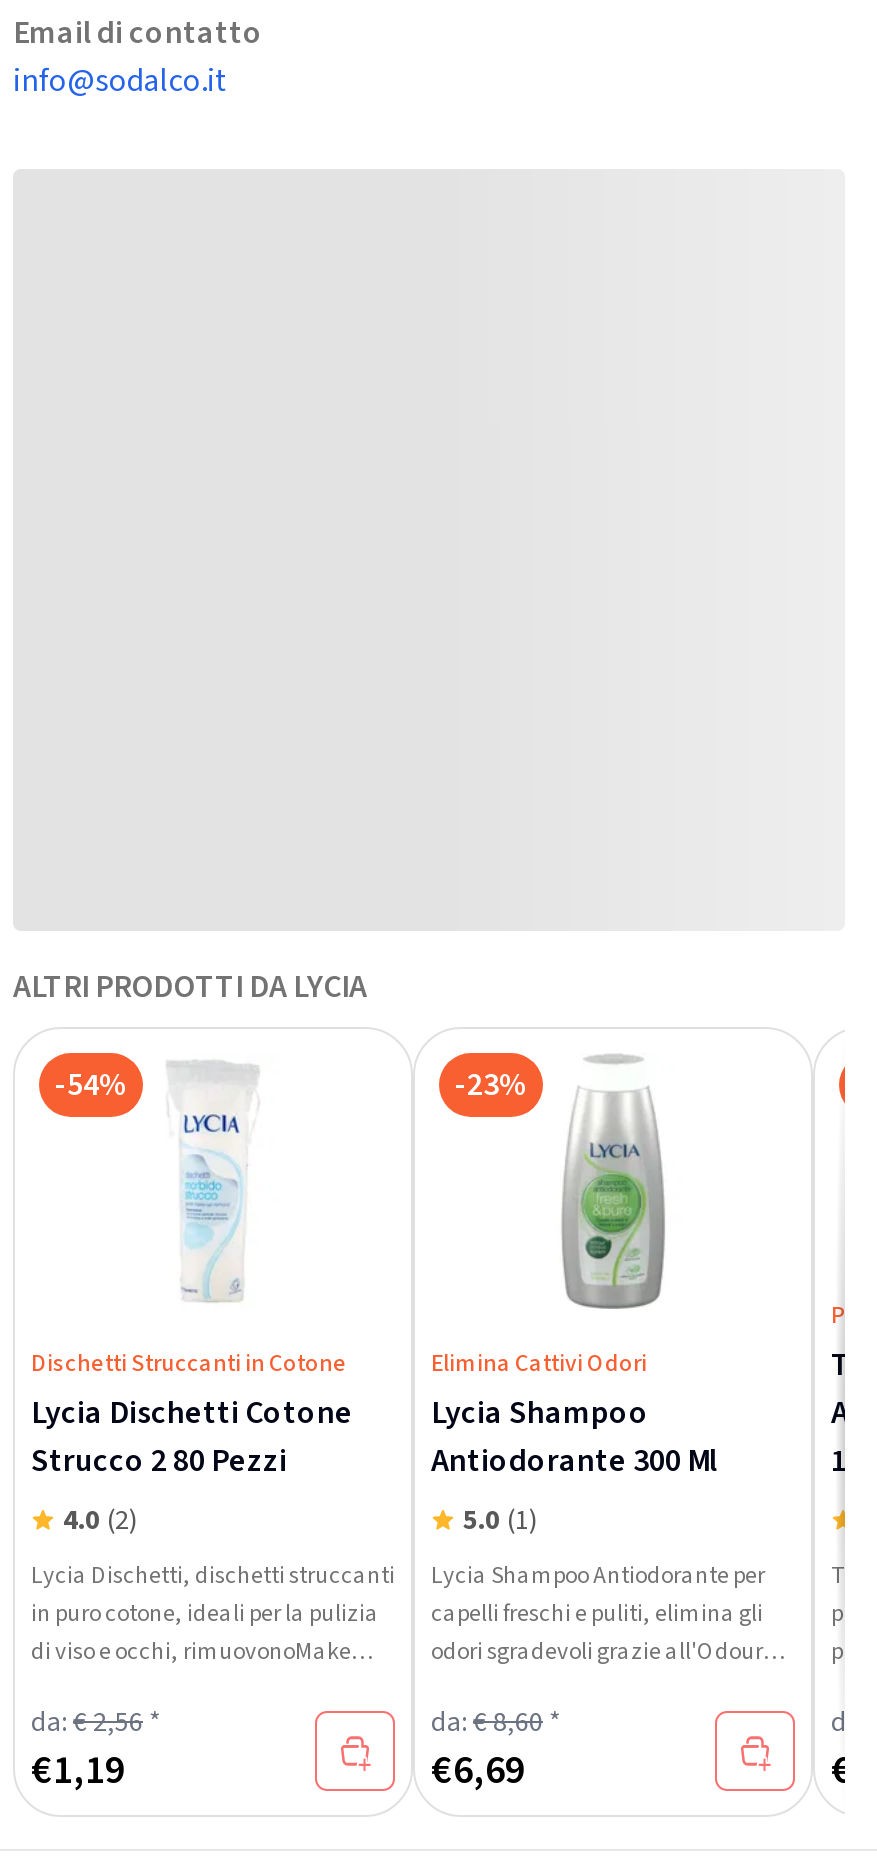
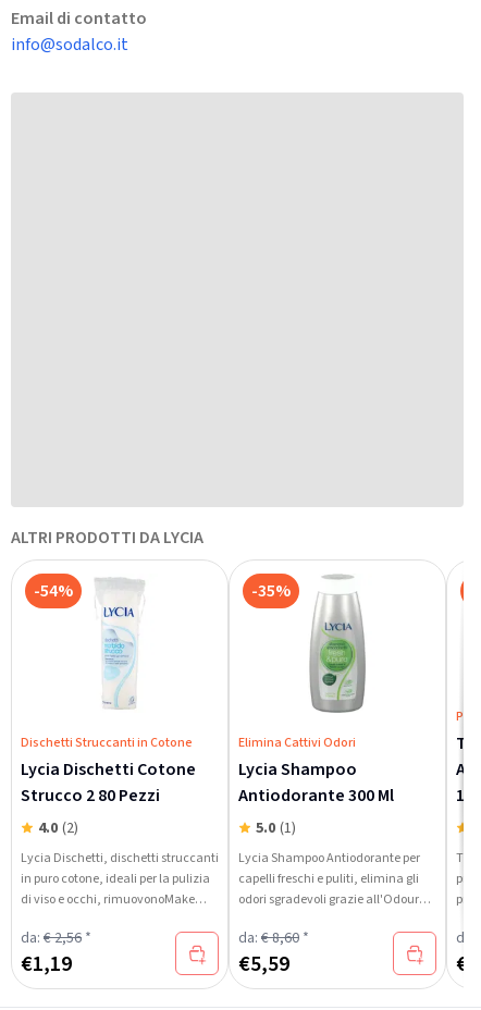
[455,1063,527,1107] -23% -> [251,579,291,603] -35%
[431,1743,525,1799] €6,69 -> [238,949,289,980] €5,59

